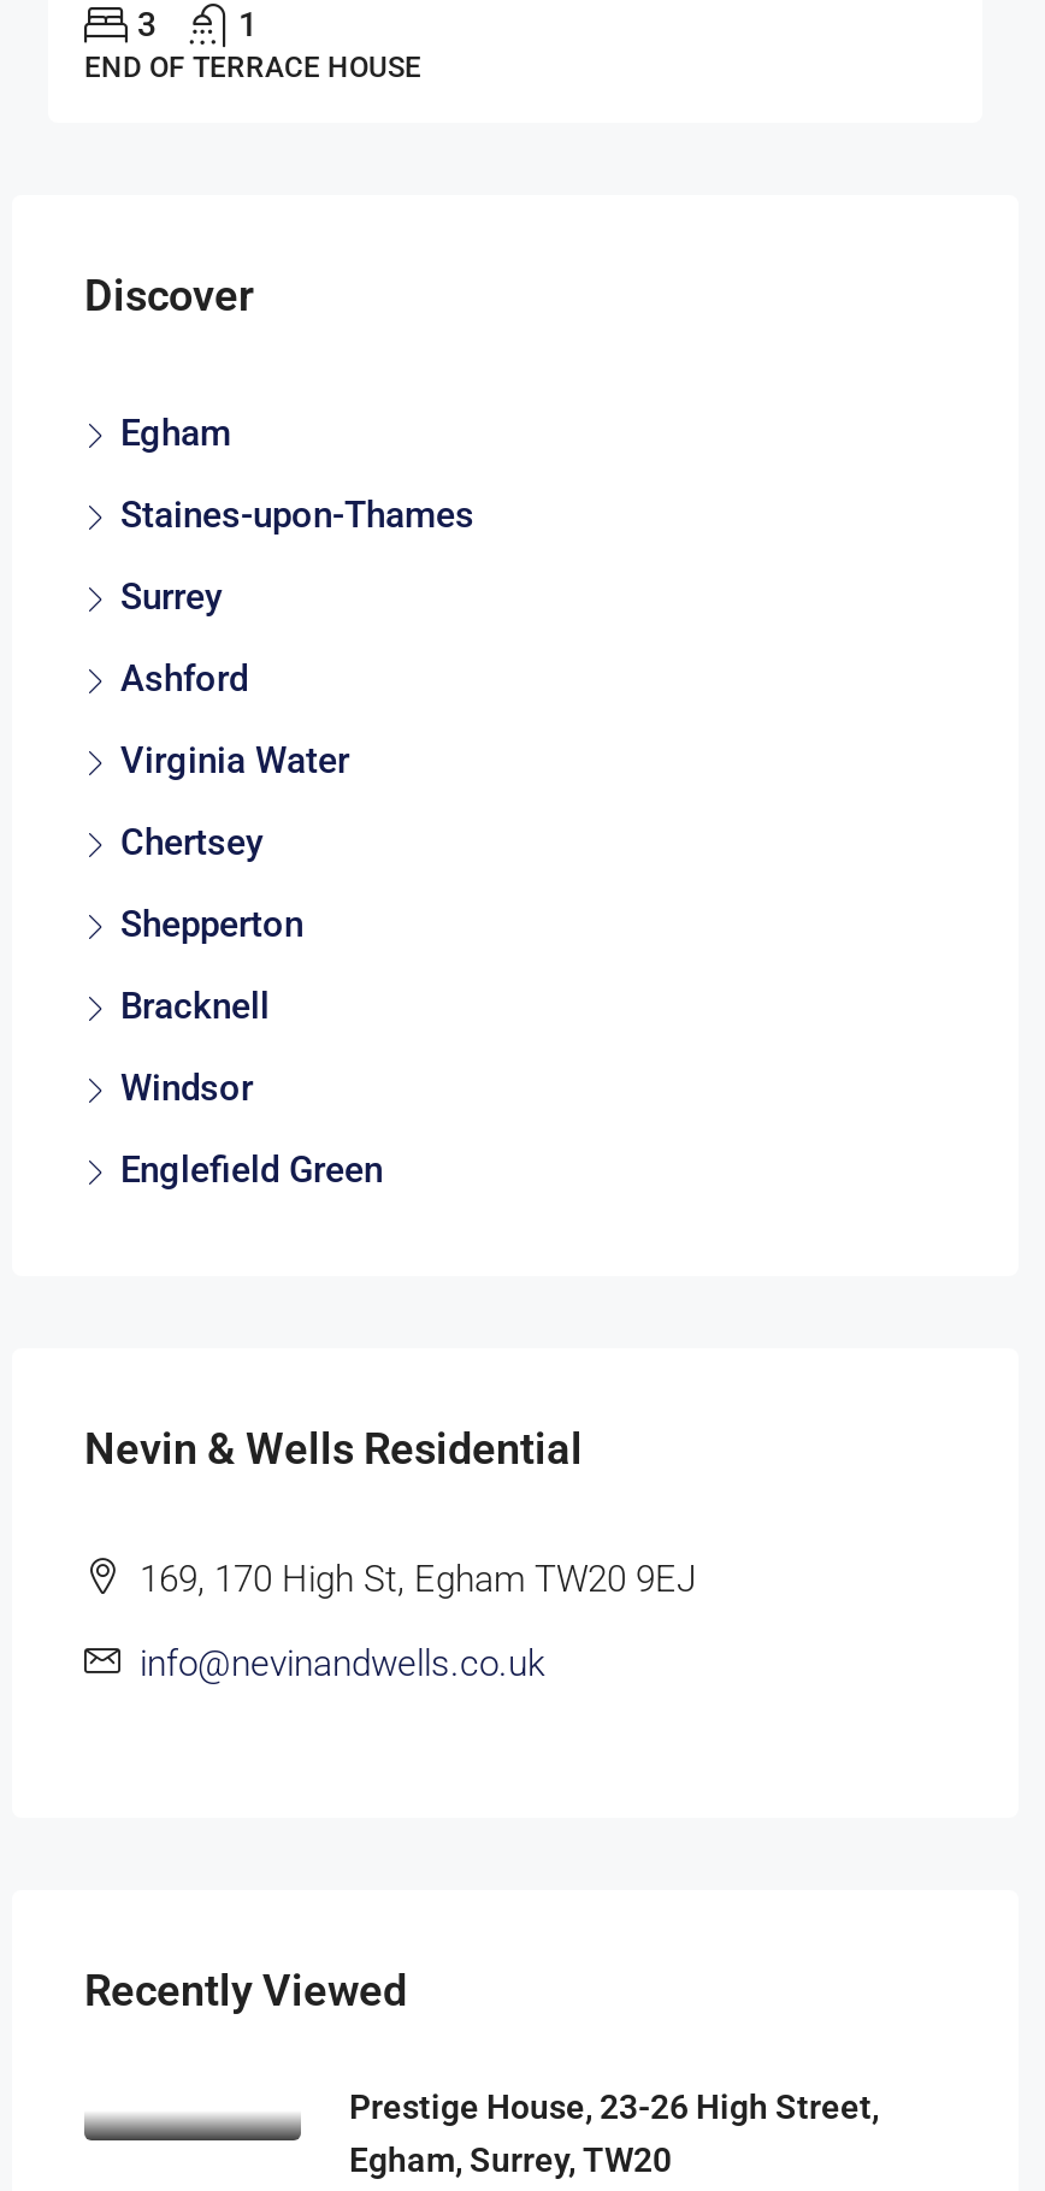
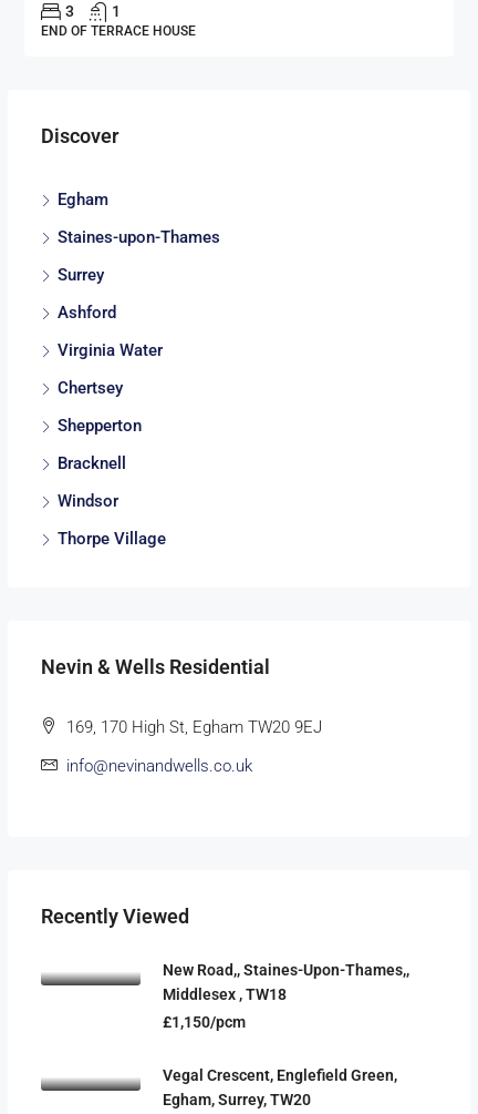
[120,1148,383,1192] Englefield Green -> [58,529,166,549] Thorpe Village
[349,2087,879,2126] Prestige House, 23-26 High Street, -> [163,961,409,1084] New Road,, Staines-Upon-Thames,, | Middlesex , TW18 | £1,150/pcm | Vegal Crescent, Englefield Green,

